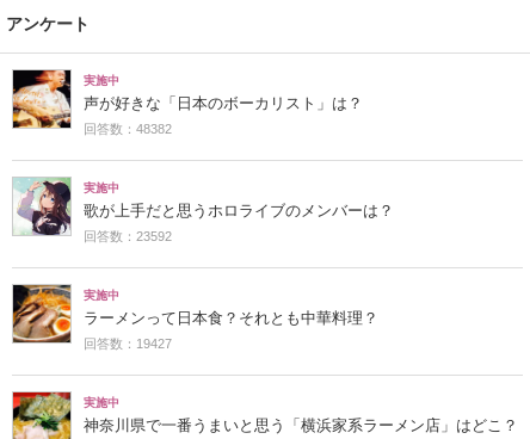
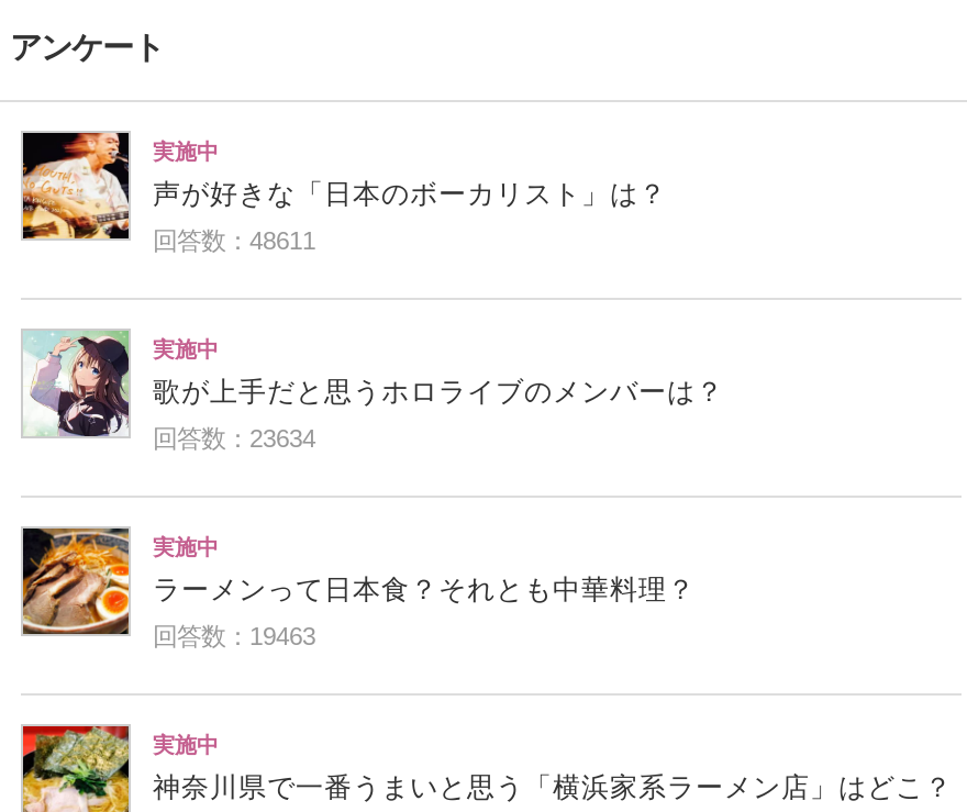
[84,122,172,136] 回答数：48382 -> [153,227,315,254] 回答数：48611
[84,229,172,243] 回答数：23592 -> [153,425,315,451] 回答数：23634
[84,336,172,351] 回答数：19427 -> [153,623,315,649] 回答数：19463

